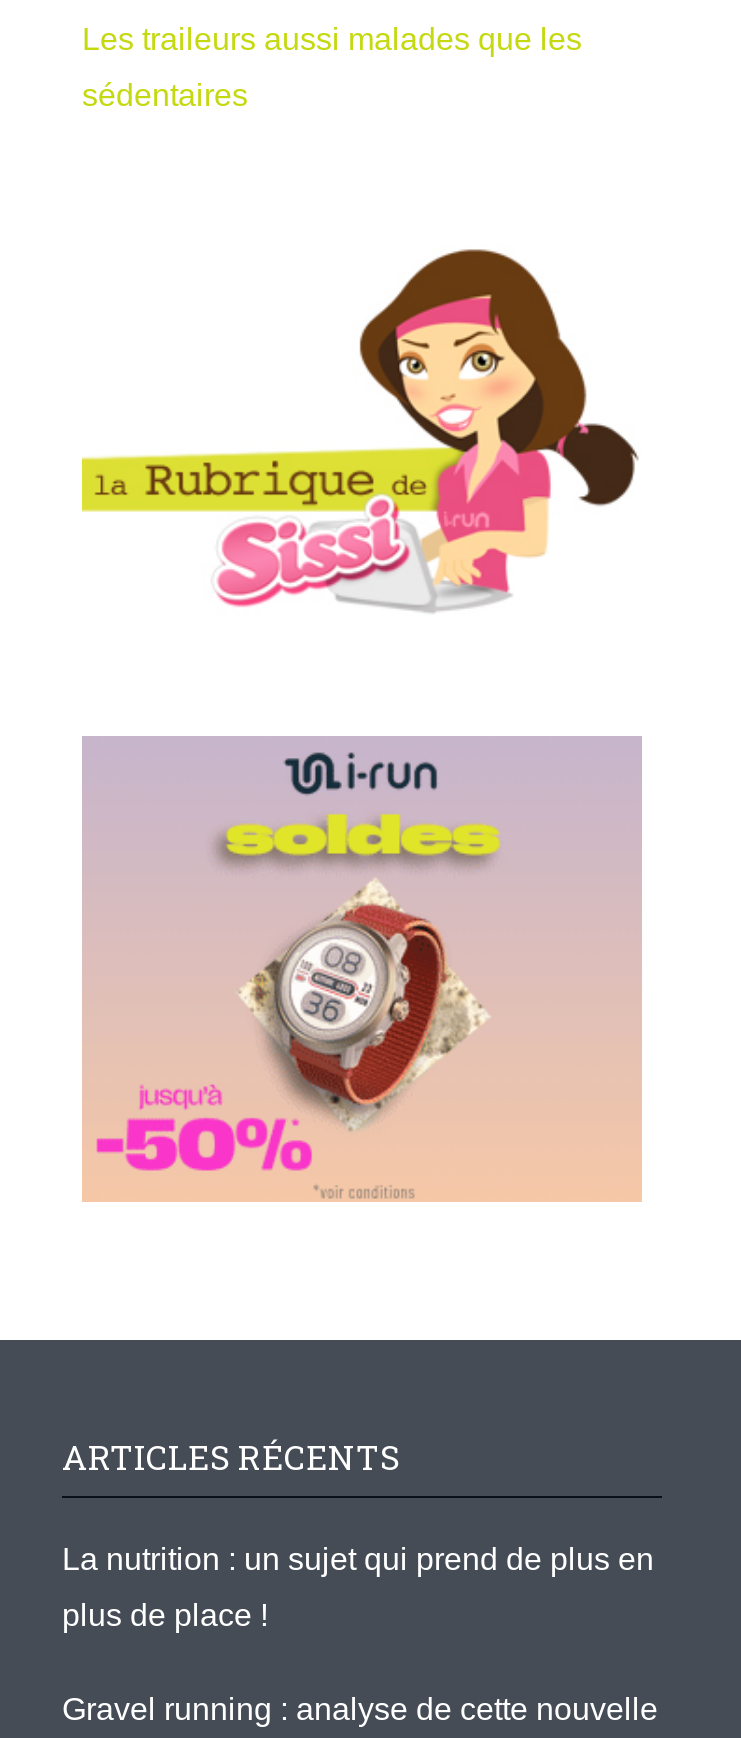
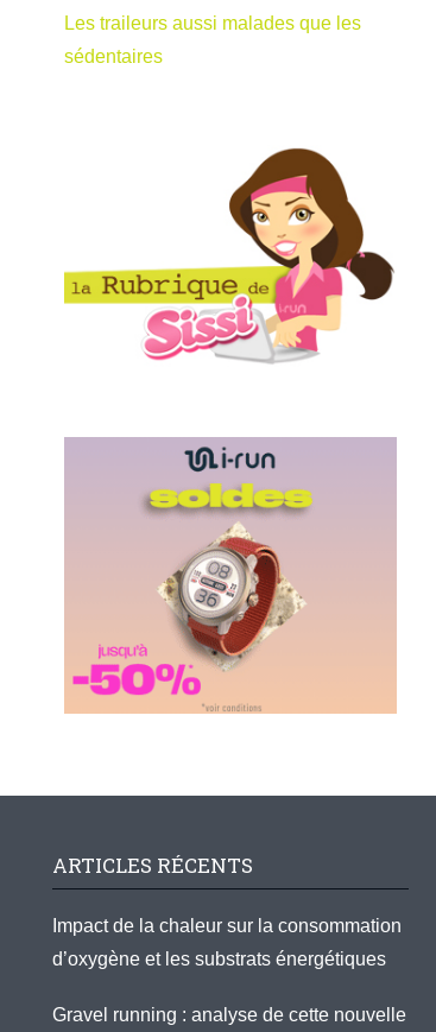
[62,1541,654,1575] La nutrition : un sujet qui prend de plus en -> [52,915,402,935] Impact de la chaleur sur la consommation
[62,1597,268,1631] plus de place ! -> [52,948,386,968] d’oxygène et les substrats énergétiques

